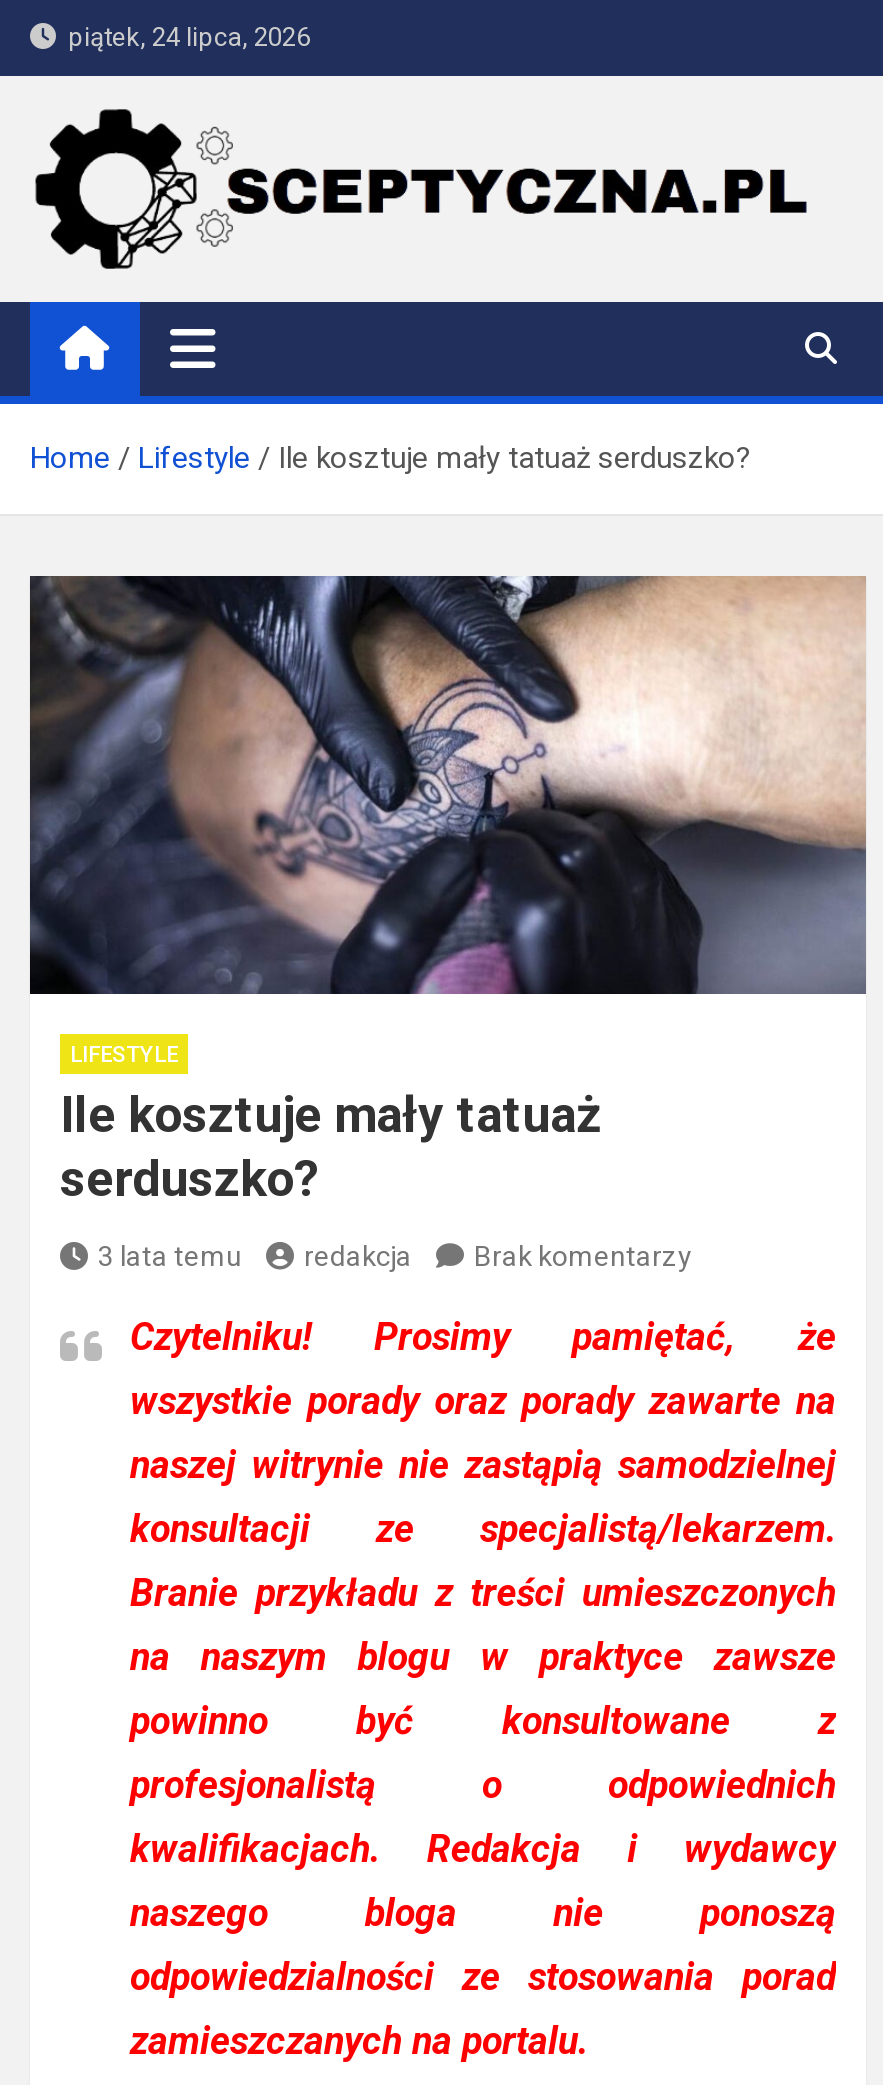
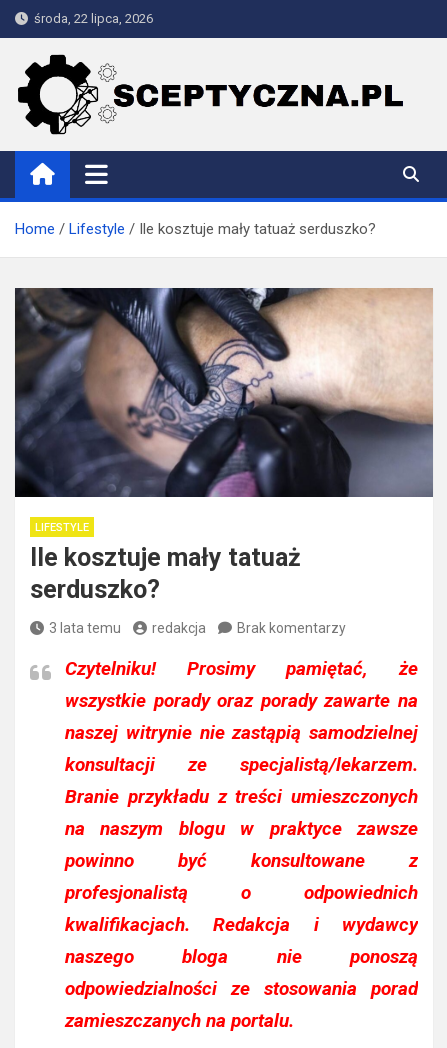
[56,22,310,52] piątek, 24 lipca, 2026 -> [28,11,153,26] środa, 22 lipca, 2026

